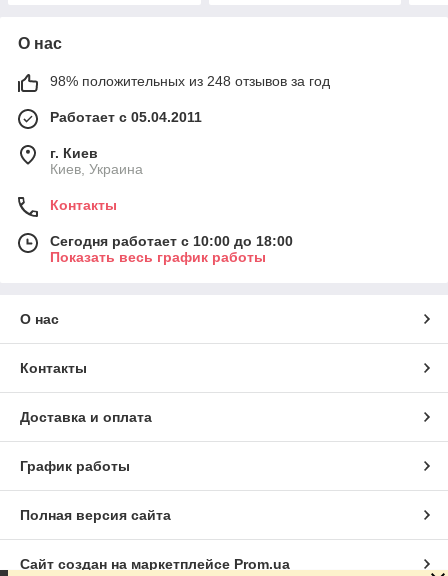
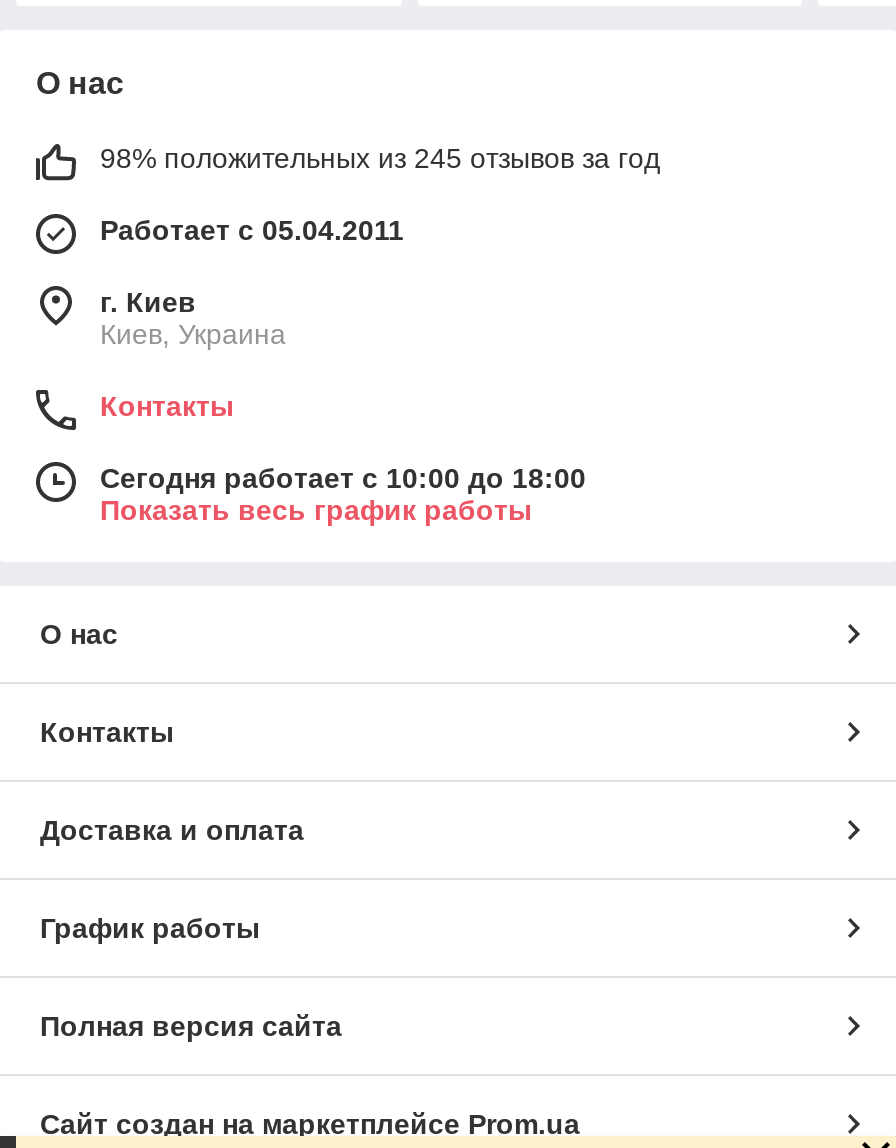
[50,73,330,89] 98% положительных из 248 отзывов за год -> [100,142,660,174] 98% положительных из 245 отзывов за год

